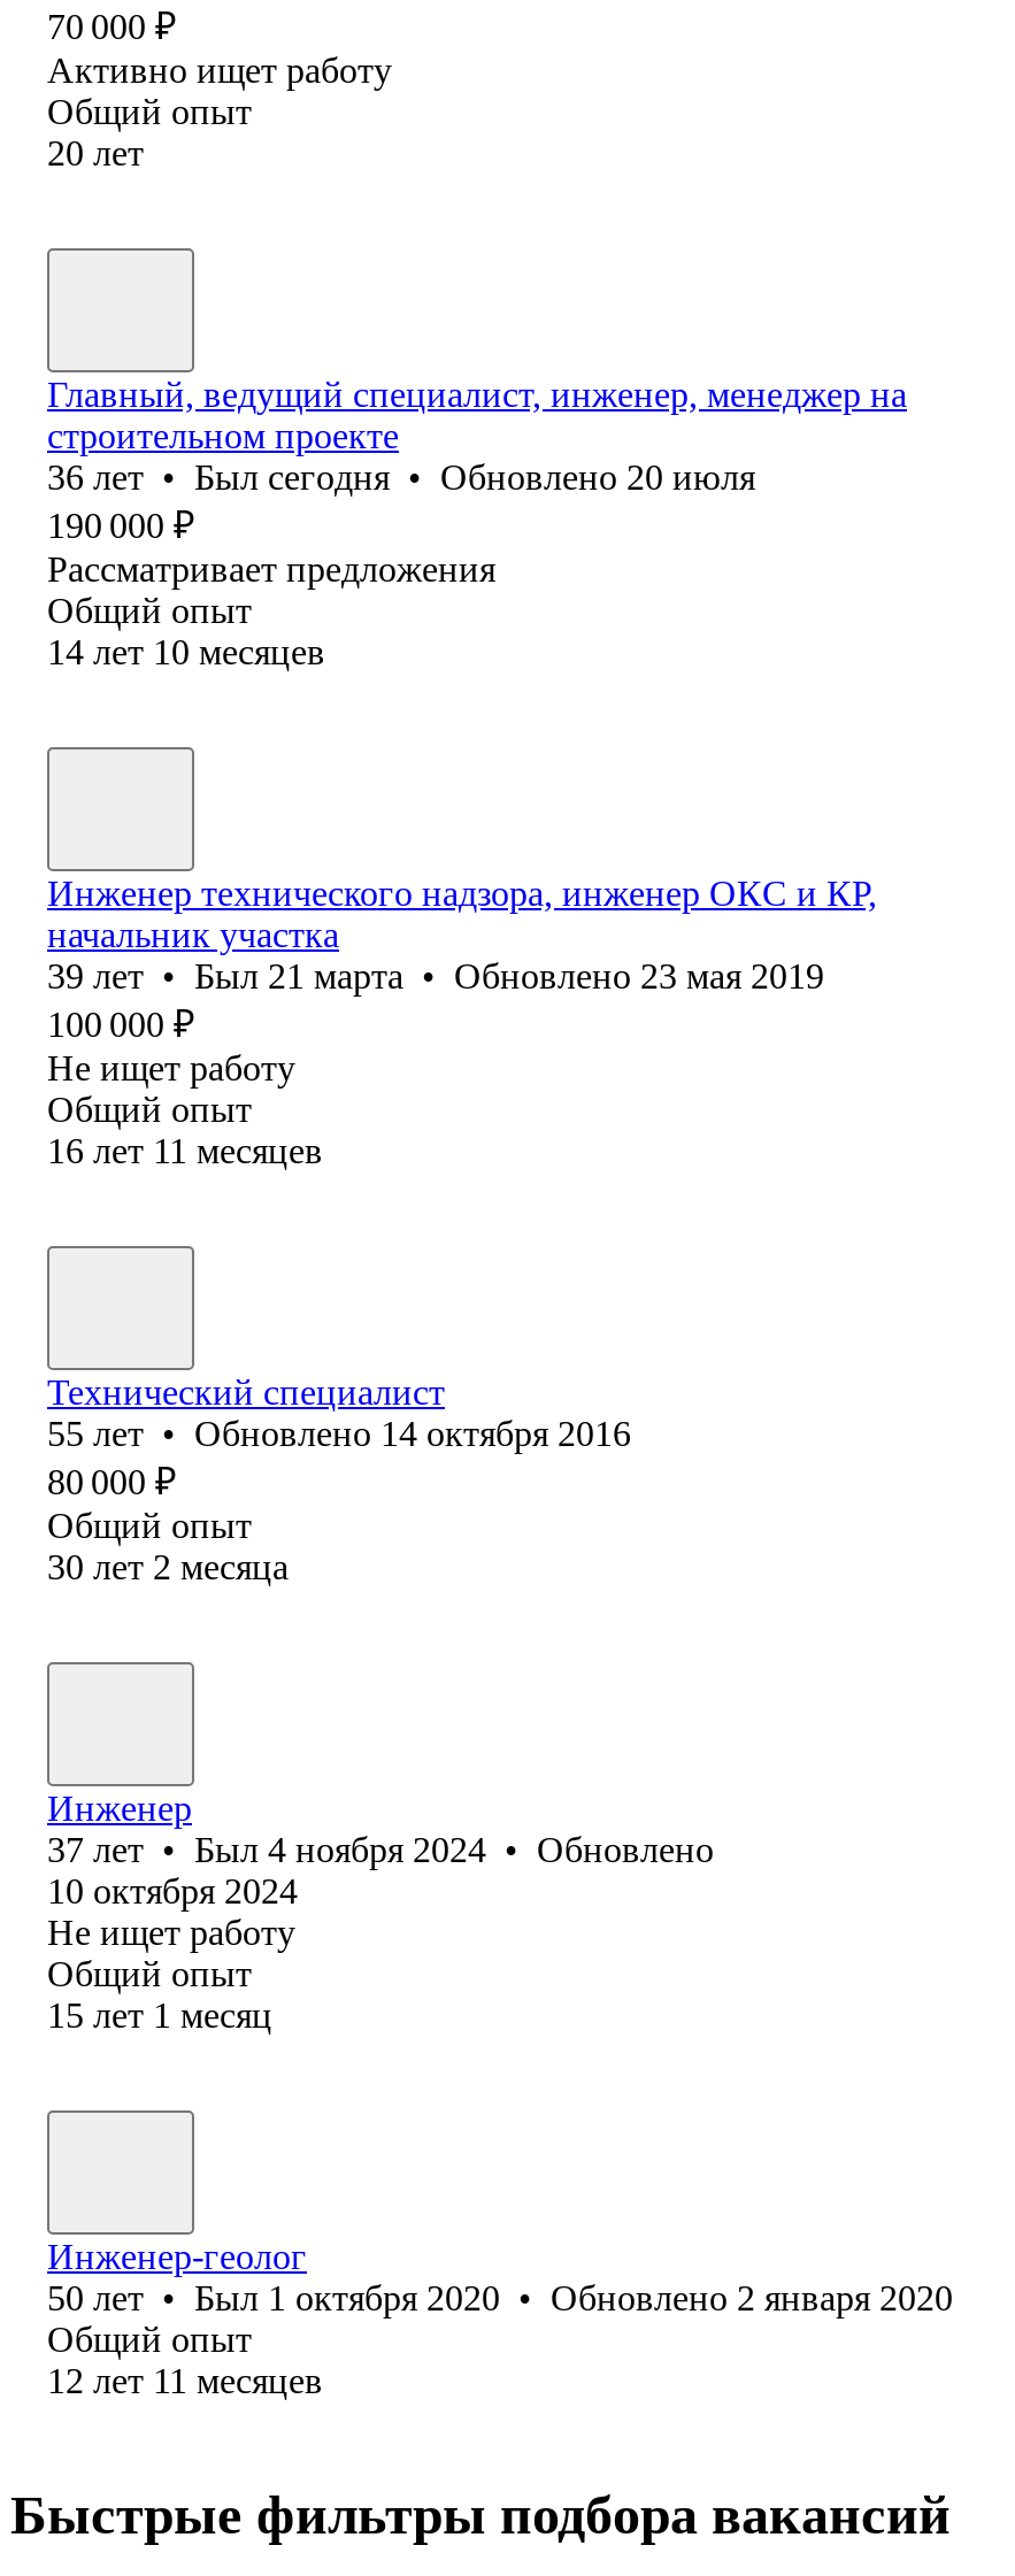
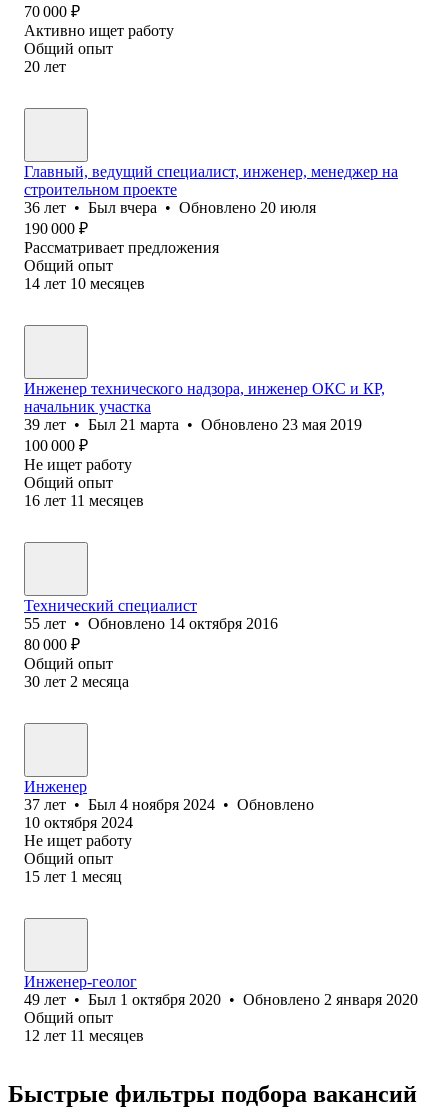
[47,457,755,496] 36 лет • Был сегодня • Обновлено 20 июля -> [24,199,316,216] 36 лет • Был вчера • Обновлено 20 июля
[47,2278,953,2317] 50 лет • Был 1 октября 2020 • Обновлено 2 января 2020 -> [24,991,418,1008] 49 лет • Был 1 октября 2020 • Обновлено 2 января 2020

